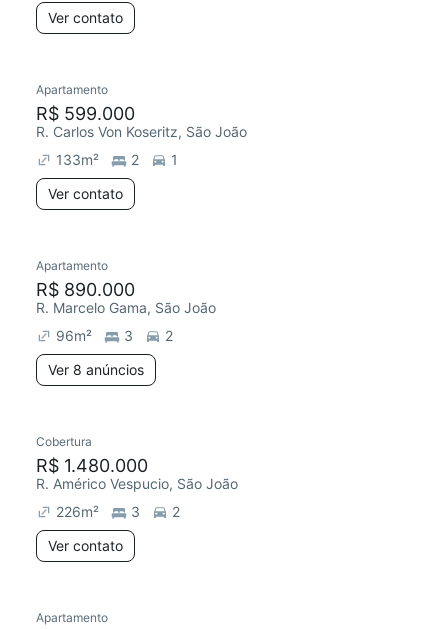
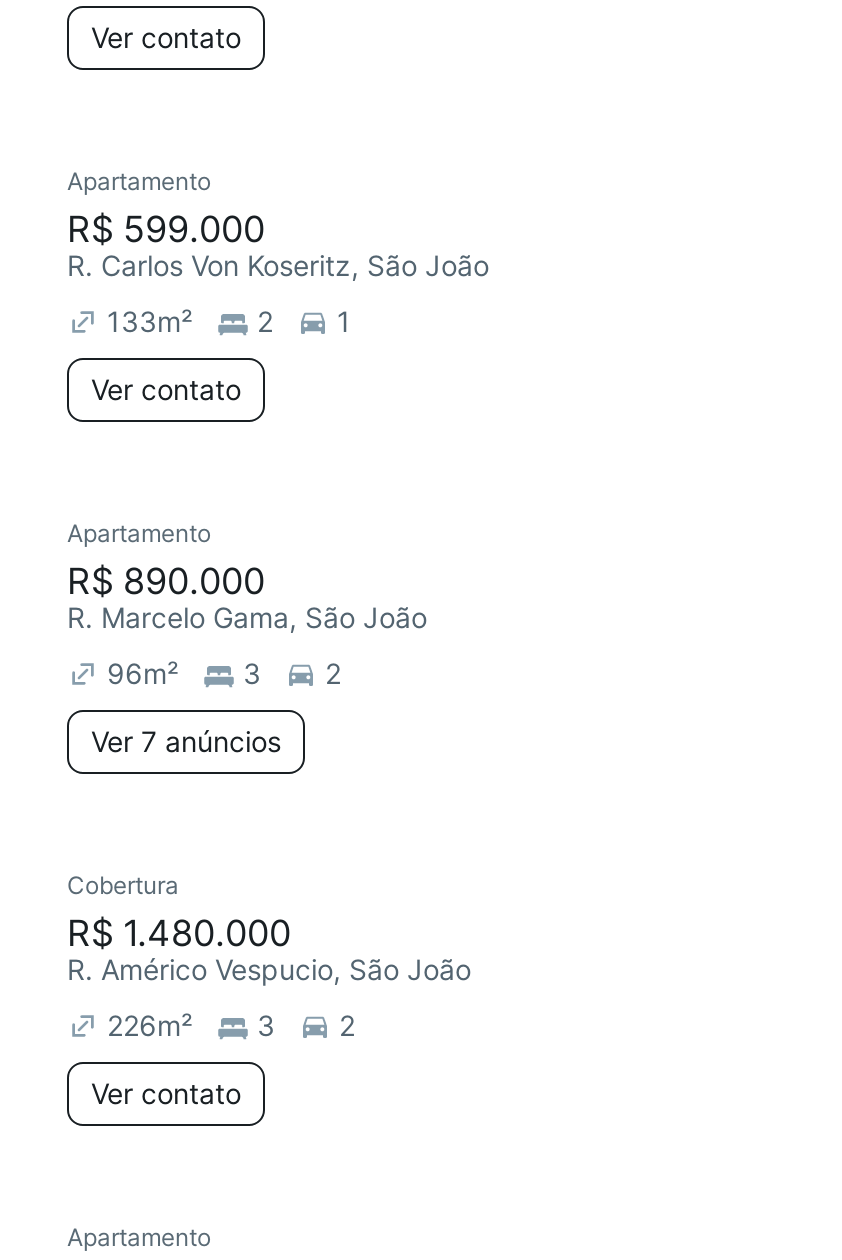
[48,361,144,378] Ver 8 anúncios -> [91,724,281,758] Ver 7 anúncios

